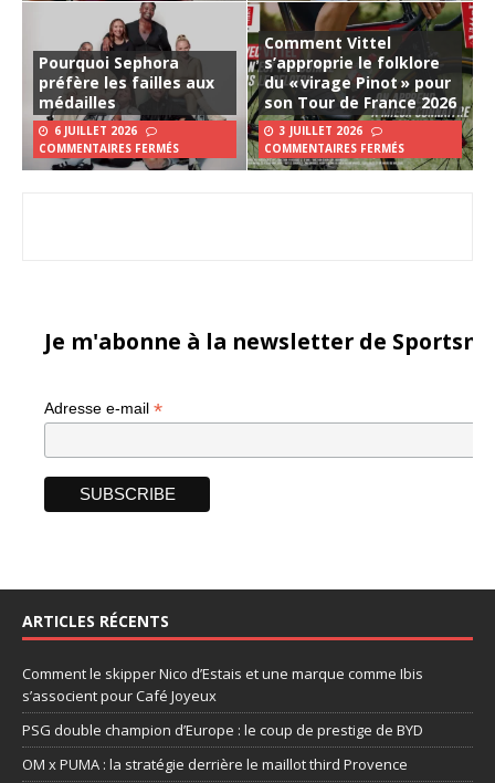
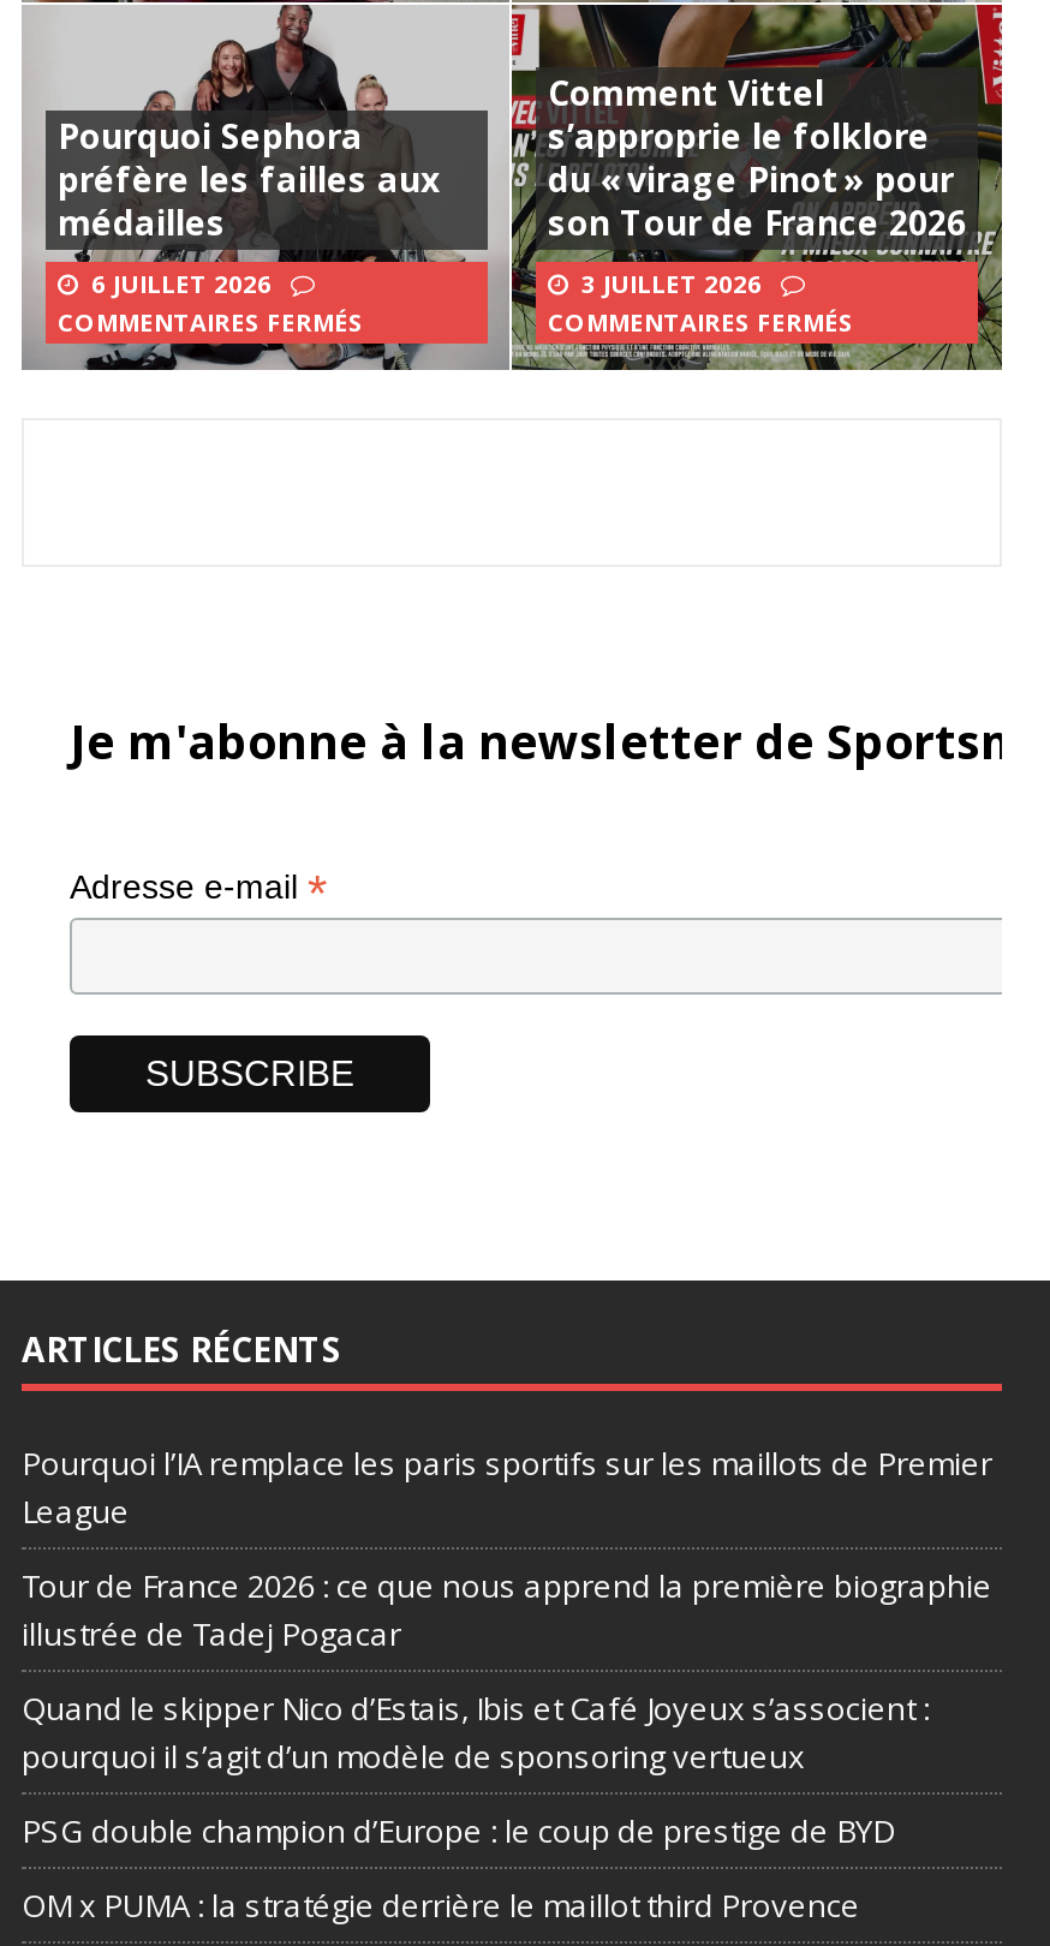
[22,663,423,705] Comment le skipper Nico d’Estais et une marque comme Ibis | s’associent pour Café Joyeux -> [22,1441,992,1777] Pourquoi l’IA remplace les paris sportifs sur les maillots de Premier | League | Tour de France 2026 : ce que nous apprend la première biographie | illustrée de Tadej Pogacar | Quand le skipper Nico d’Estais, Ibis et Café Joyeux s’associent : | pourquoi il s’agit d’un modèle de sponsoring vertueux

